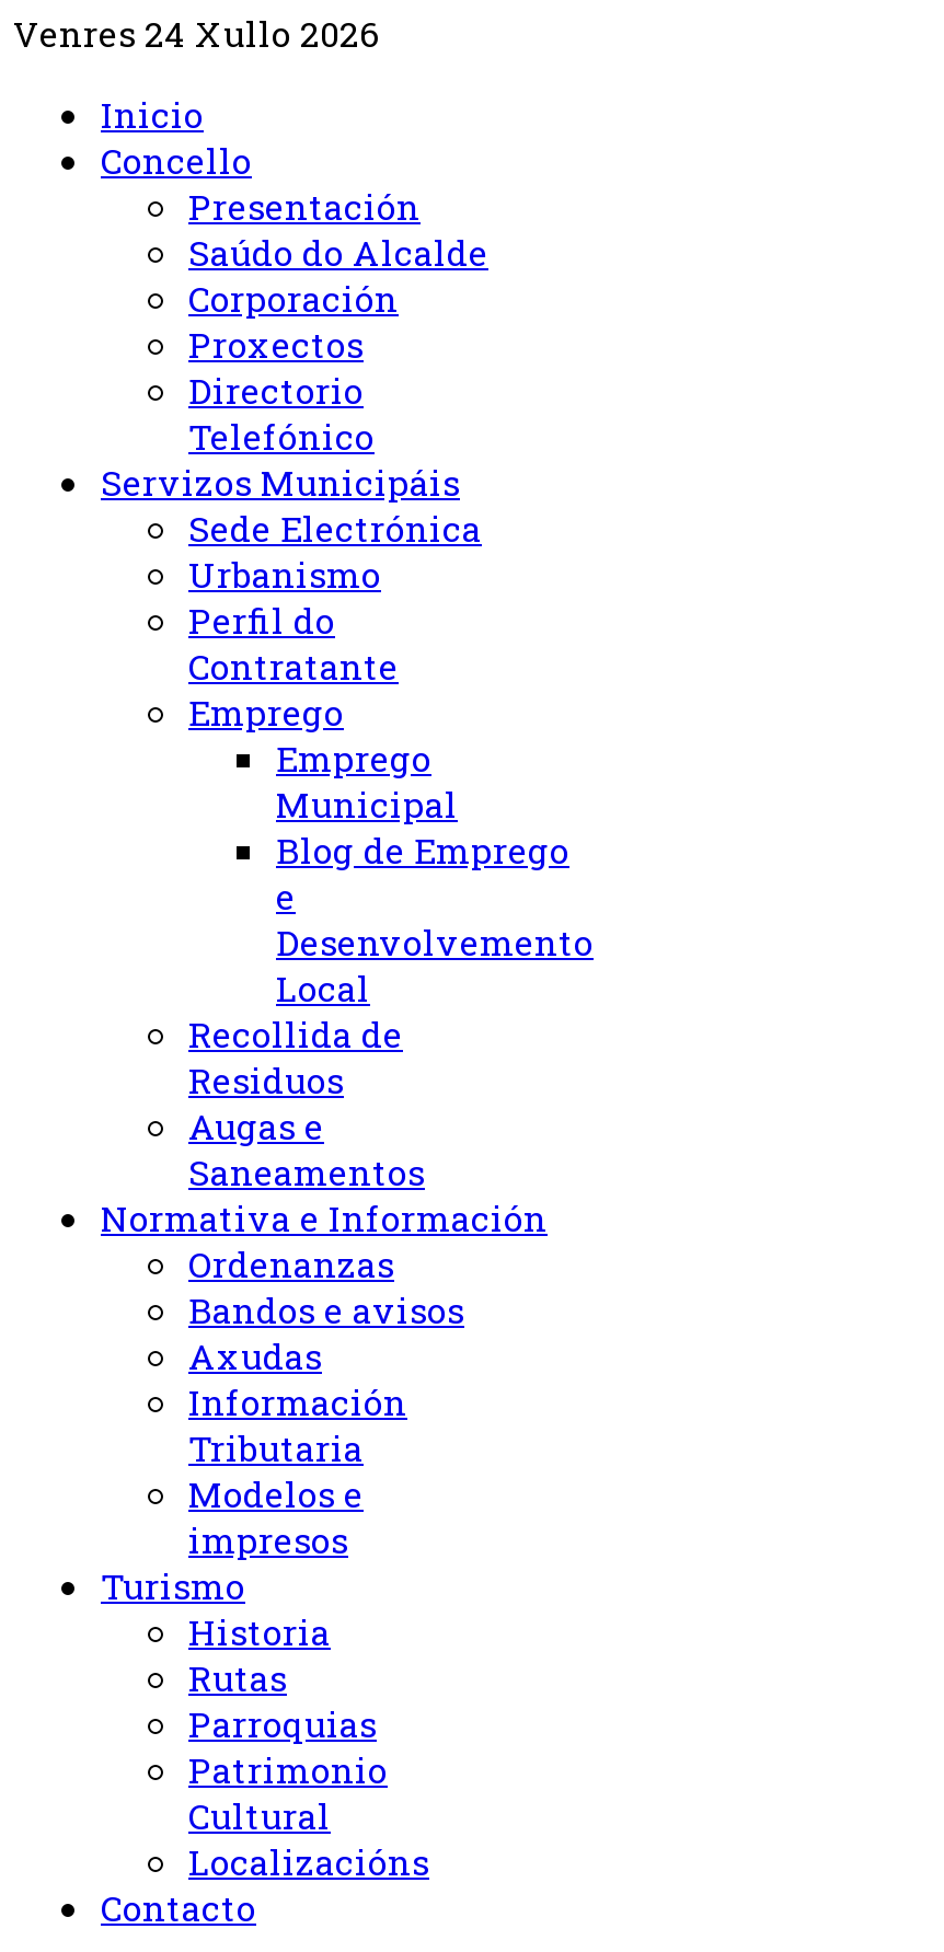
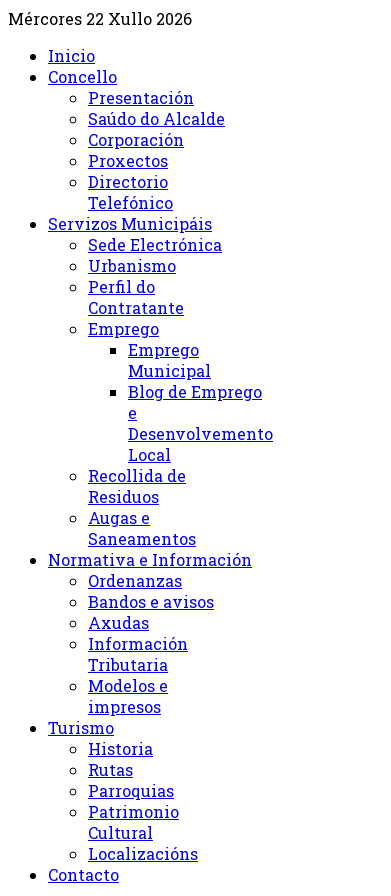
[13,10,379,56] Venres 24 Xullo 2026 -> [8,8,192,29] Mércores 22 Xullo 2026

